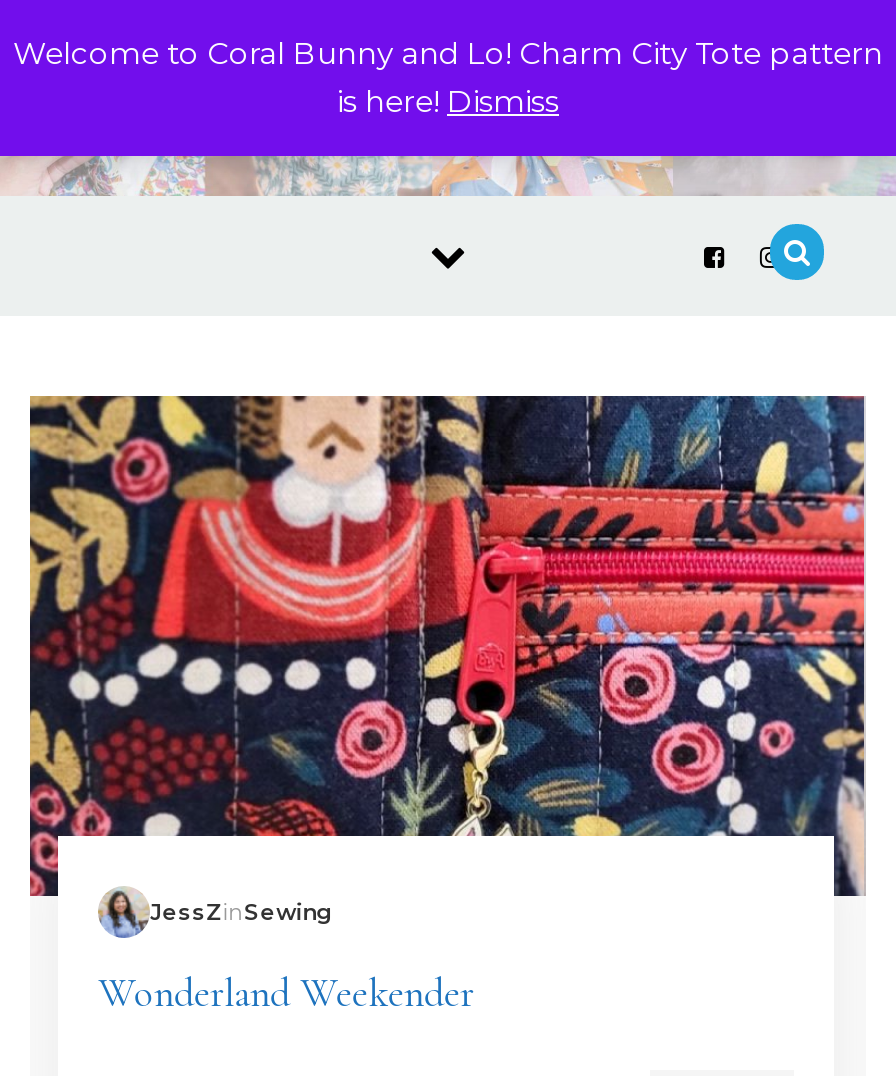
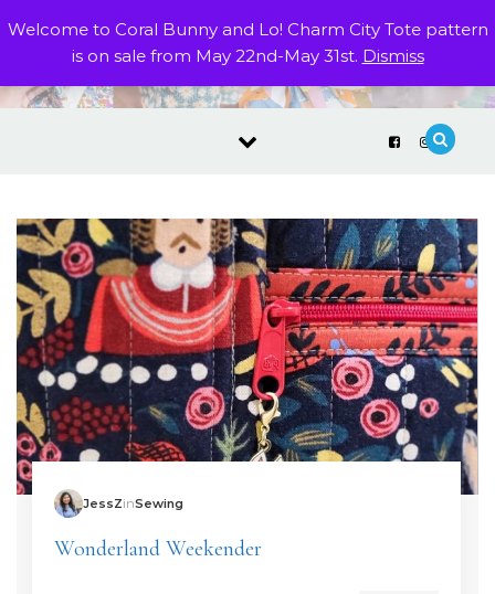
[337,82,559,120] is here! Dismiss -> [71,45,424,66] is on sale from May 22nd-May 31st. Dismiss

